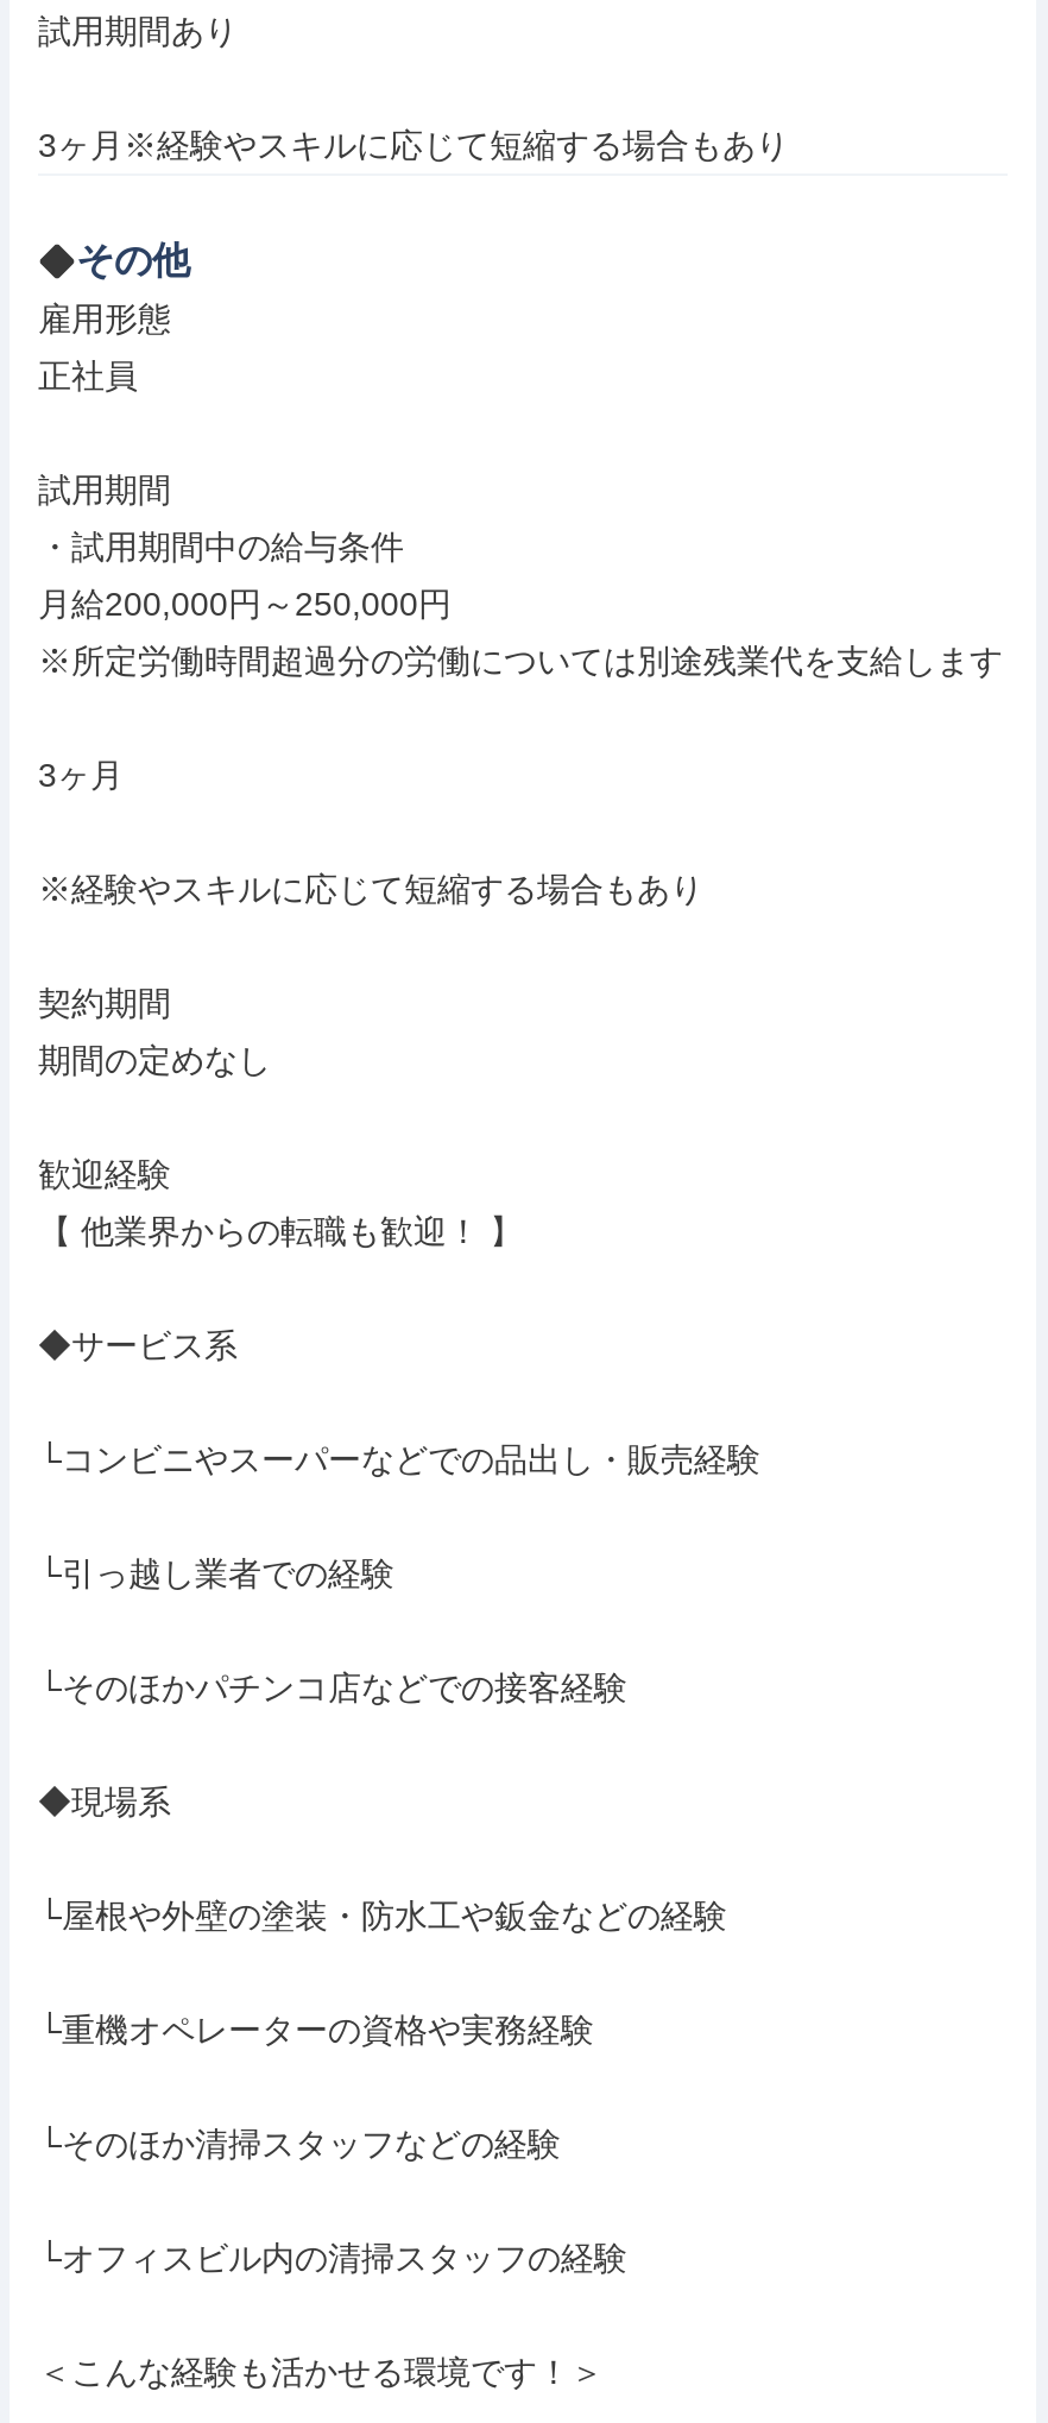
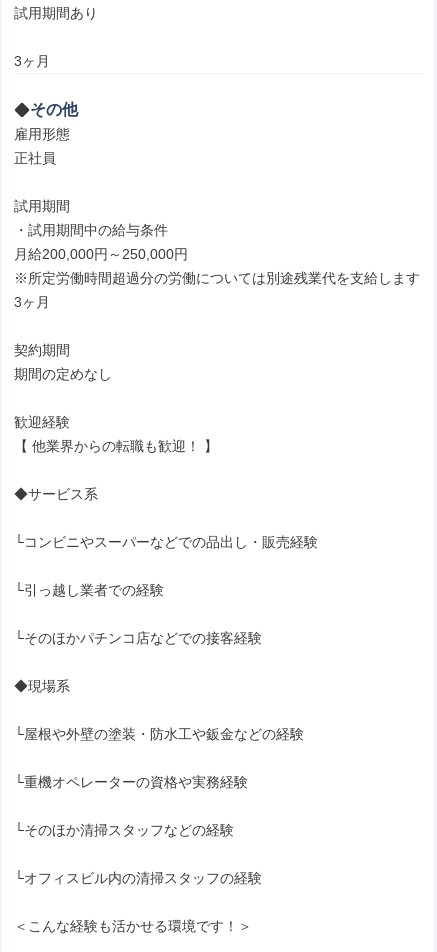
[38,126,789,164] 3ヶ月※経験やスキルに応じて短縮する場合もあり -> [14,53,50,69] 3ヶ月
[38,870,703,908] ※経験やスキルに応じて短縮する場合もあり -> none

